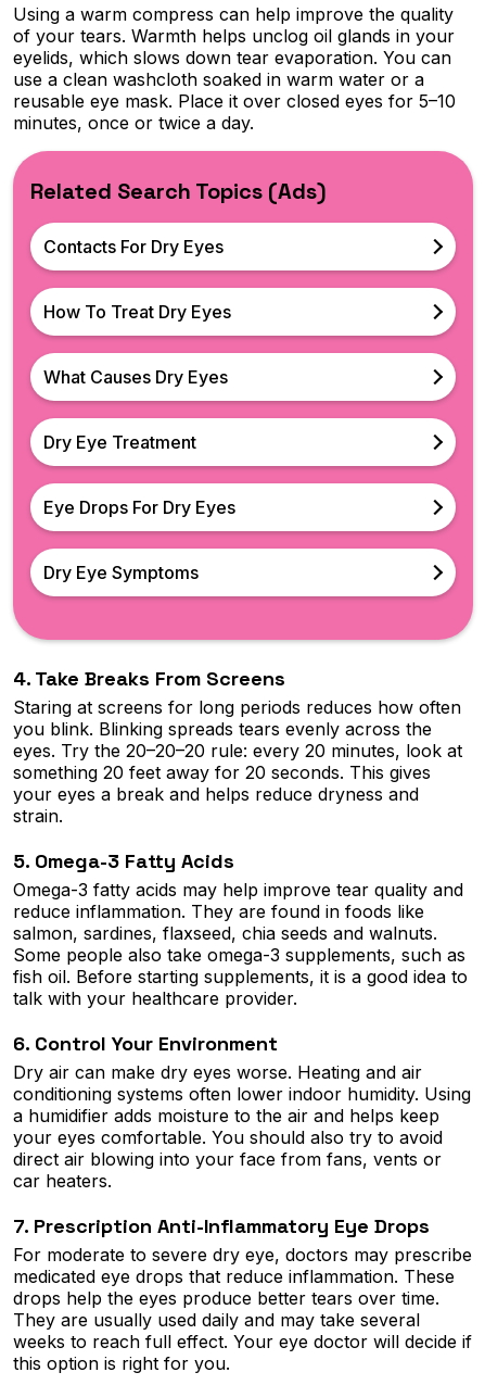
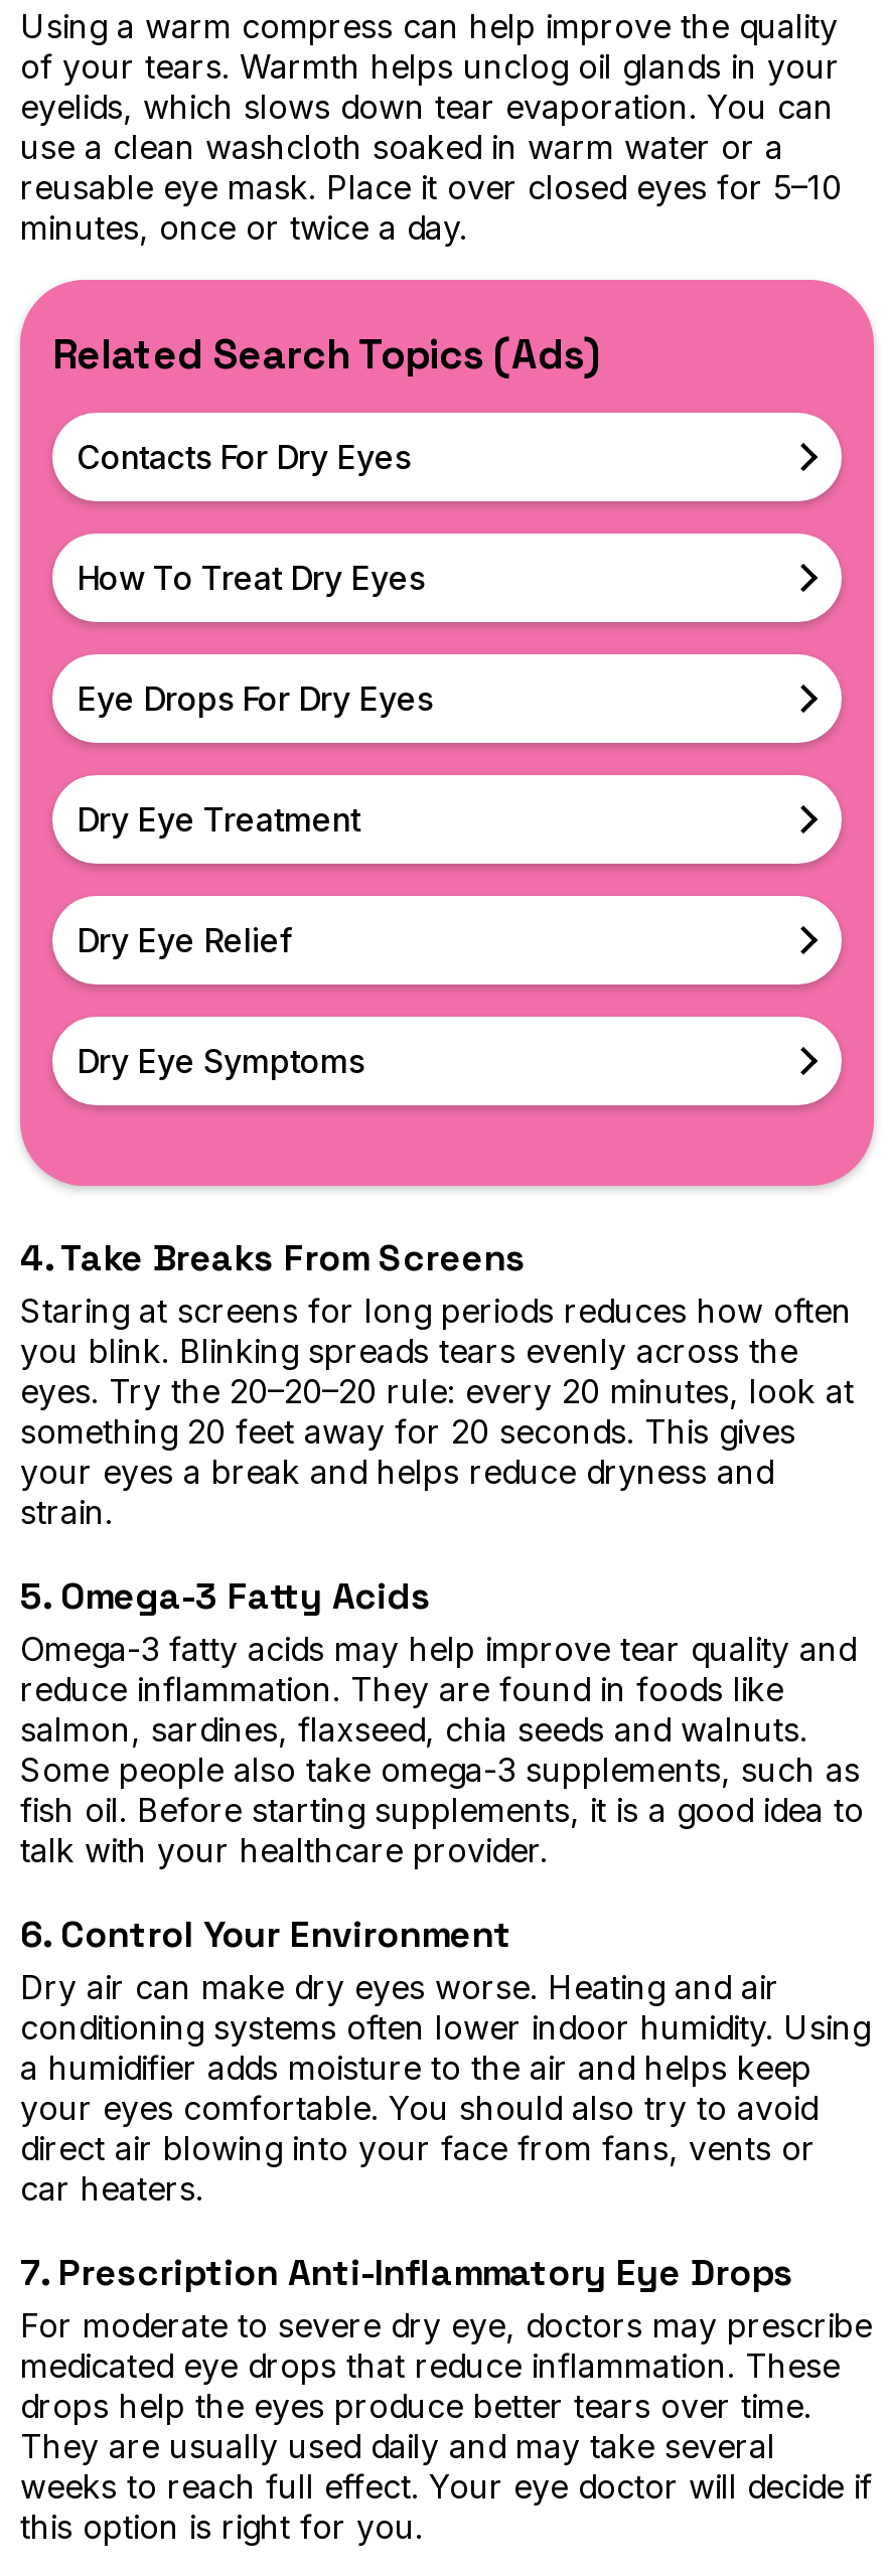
[43,366,228,388] What Causes Dry Eyes -> none
none -> [77,920,292,961] Dry Eye Relief
moved [43,497,235,518] -> [77,679,433,719]: Eye Drops For Dry Eyes

